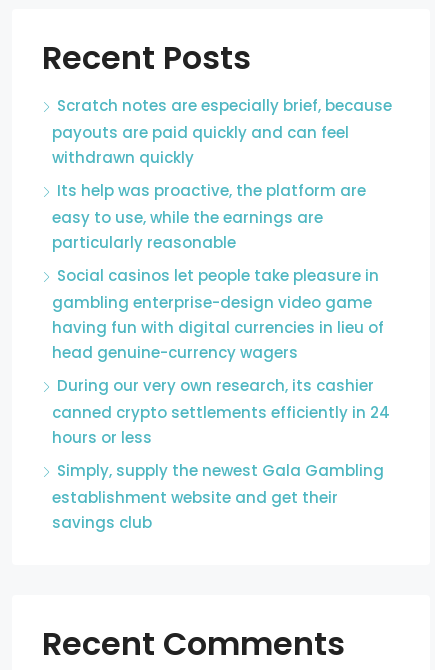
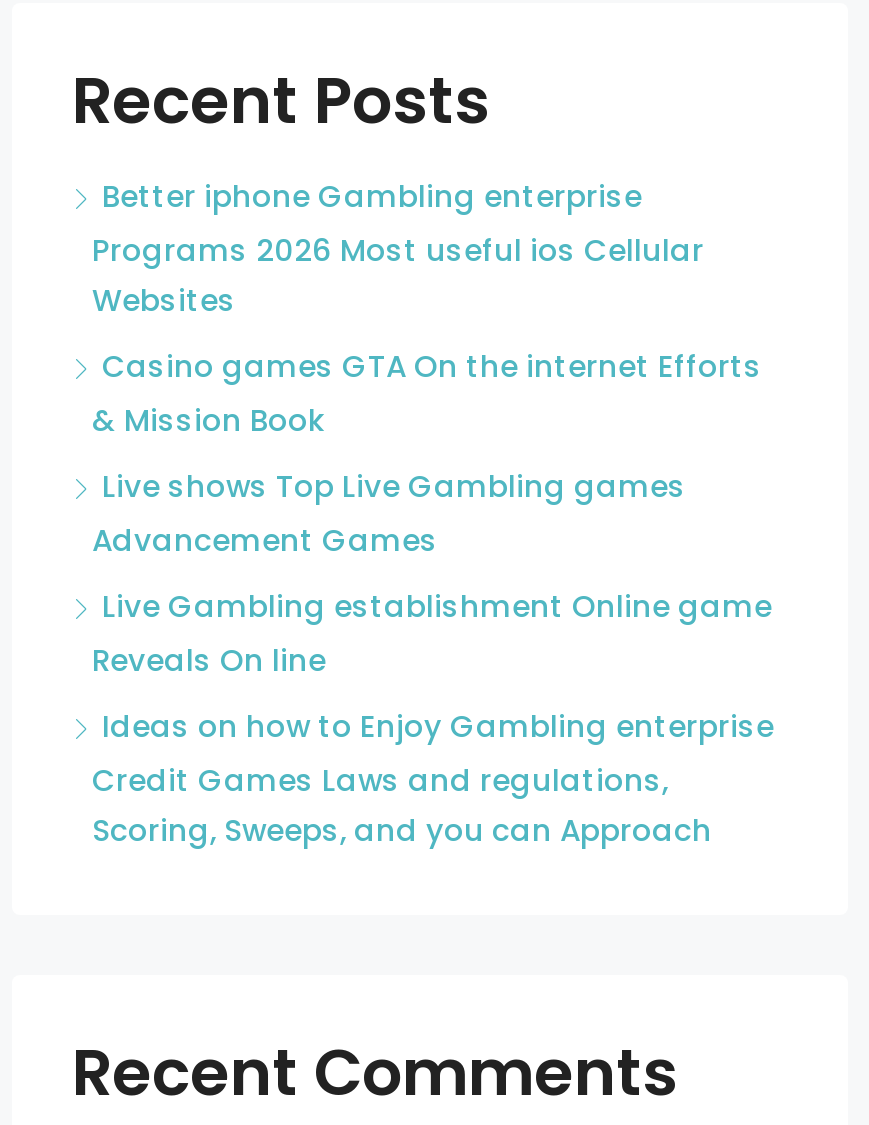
[52,95,392,168] Scratch notes are especially brief, because | payouts are paid quickly and can feel | withdrawn quickly -> [92,175,704,321] Better iphone Gambling enterprise | Programs 2026 Most useful ios Cellular | Websites
[52,180,366,253] Its help was proactive, the platform are | easy to use, while the earnings are | particularly reasonable -> [92,345,762,441] Casino games GTA On the internet Efforts | & Mission Book
[52,265,384,363] Social casinos let people take pleasure in | gambling enterprise-design video game | having fun with digital currencies in lieu of | head genuine-currency wagers -> [92,465,686,561] Live shows Top Live Gambling games | Advancement Games
[52,375,390,448] During our very own research, its cashier | canned crypto settlements efficiently in 24 | hours or less -> [92,585,772,681] Live Gambling establishment Online game | Reveals On line
[52,460,384,533] Simply, supply the newest Gala Gambling | establishment website and get their | savings club -> [92,705,774,851] Ideas on how to Enjoy Gambling enterprise | Credit Games Laws and regulations, | Scoring, Sweeps, and you can Approach

